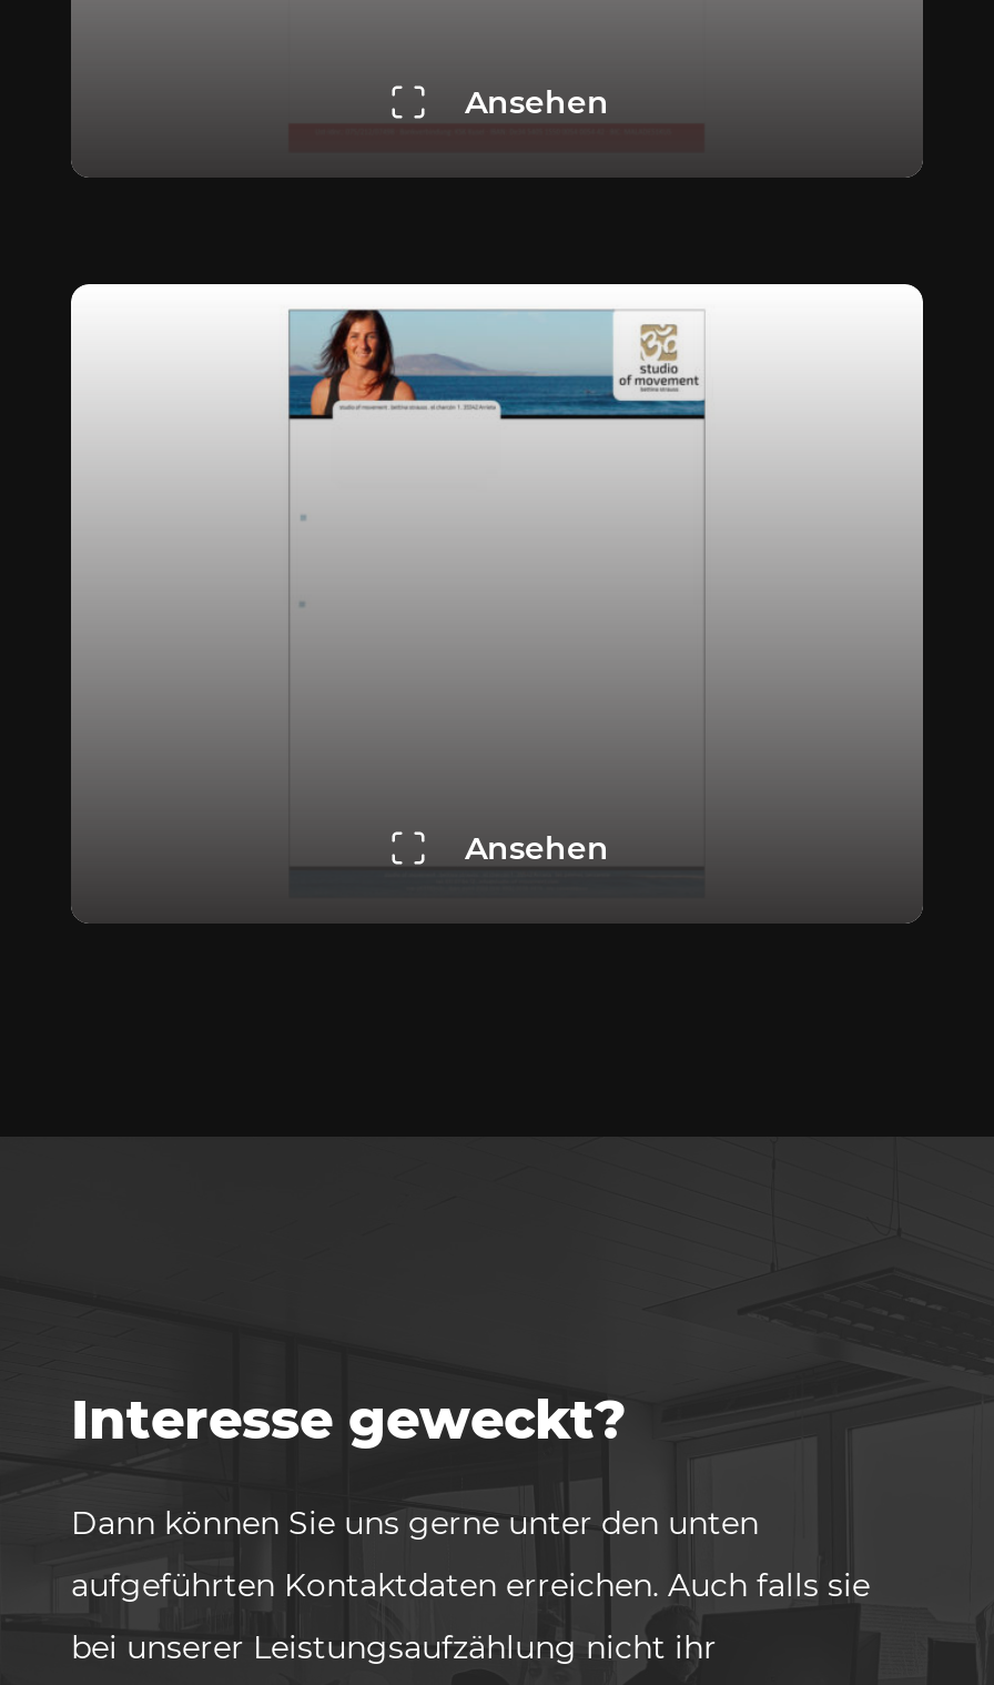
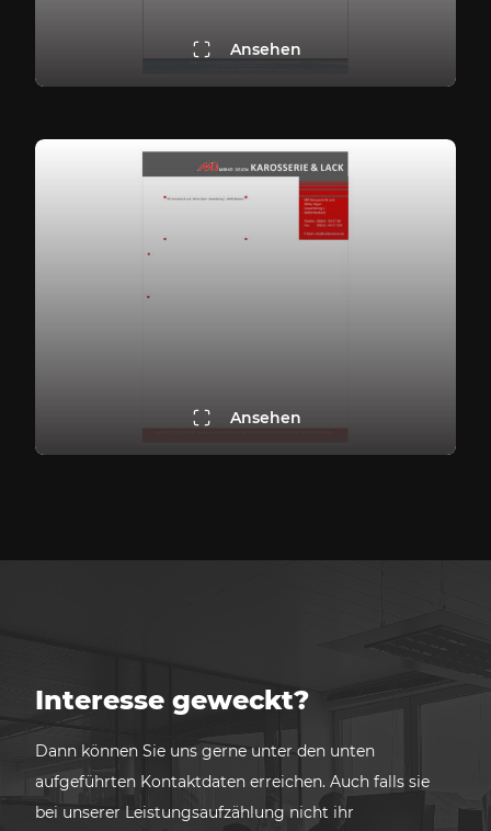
[286,309,708,488] [image] -> [142,151,350,241] [image]

